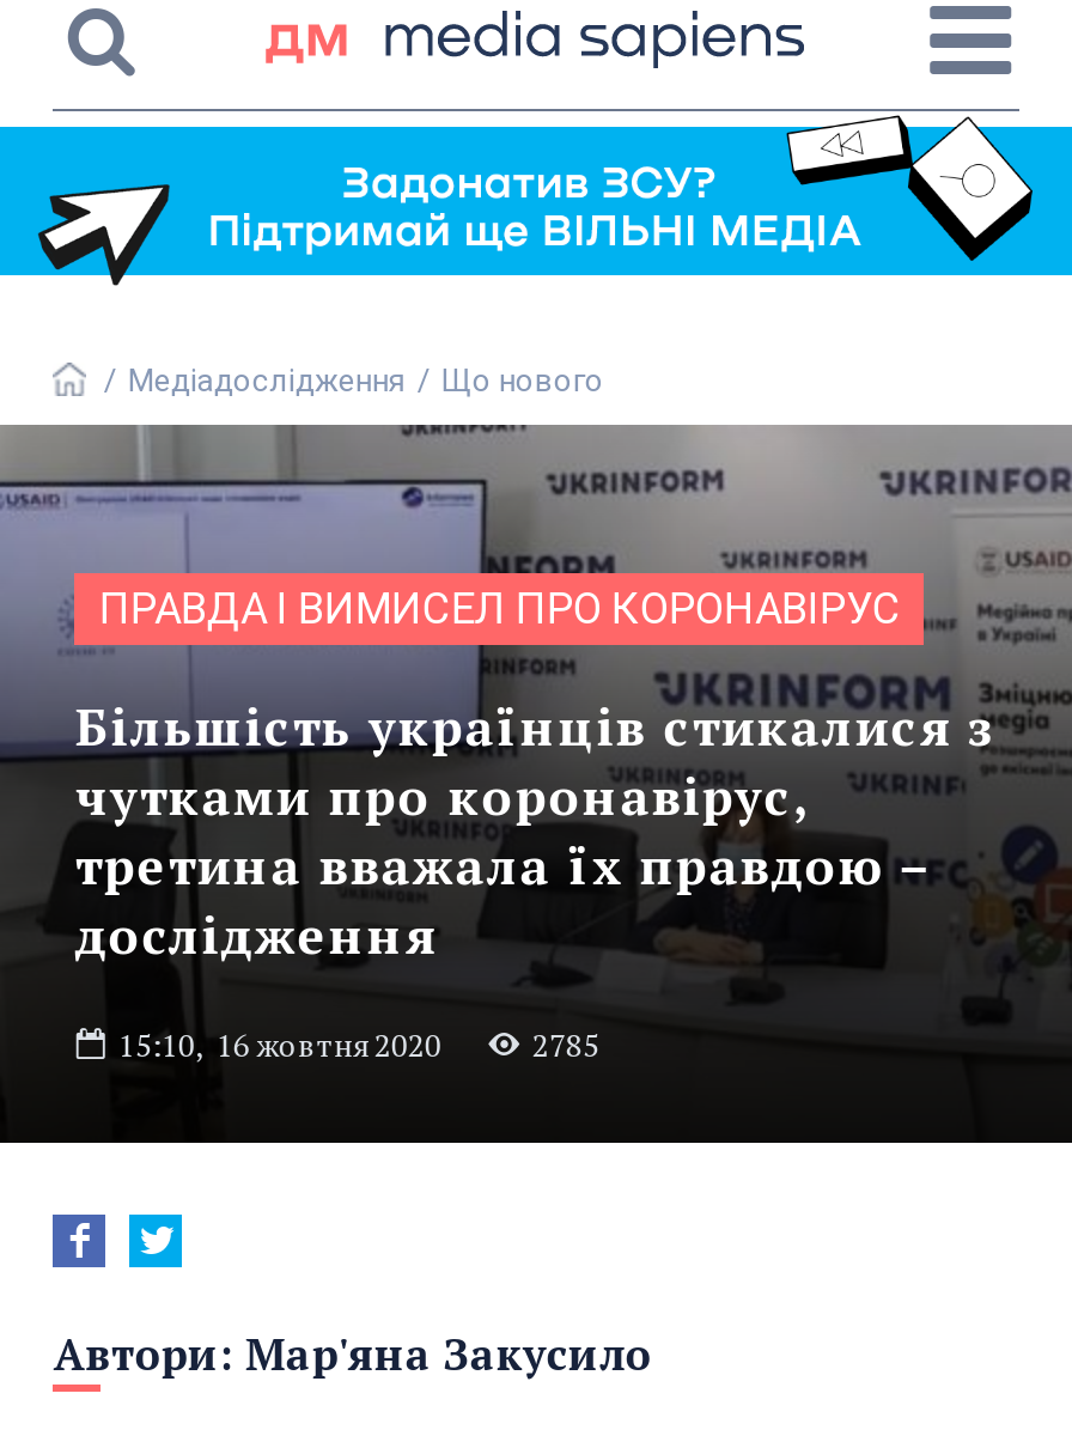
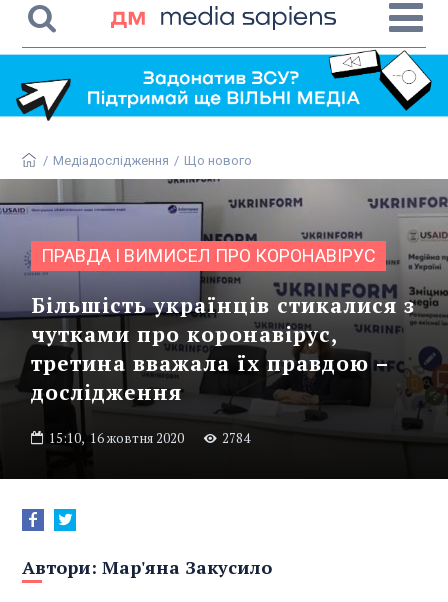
[532,1023,599,1066] 2785 -> [222,429,250,447] 2784

